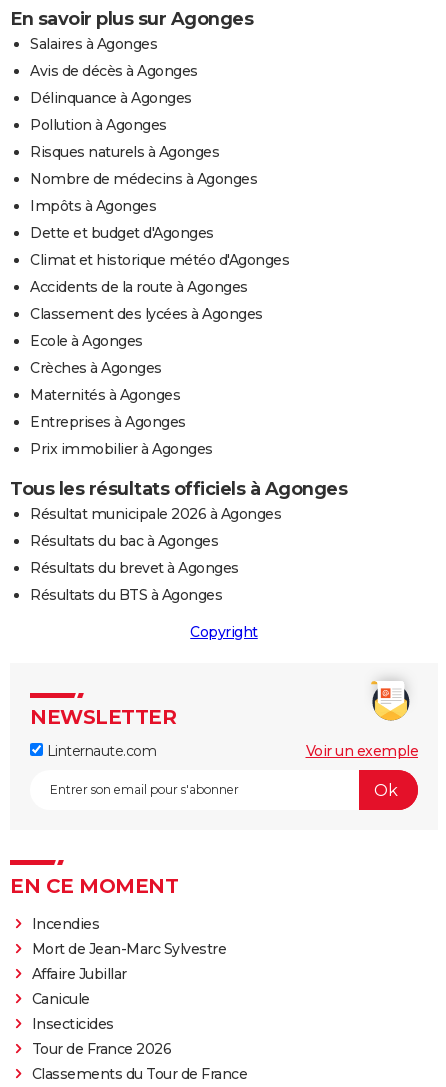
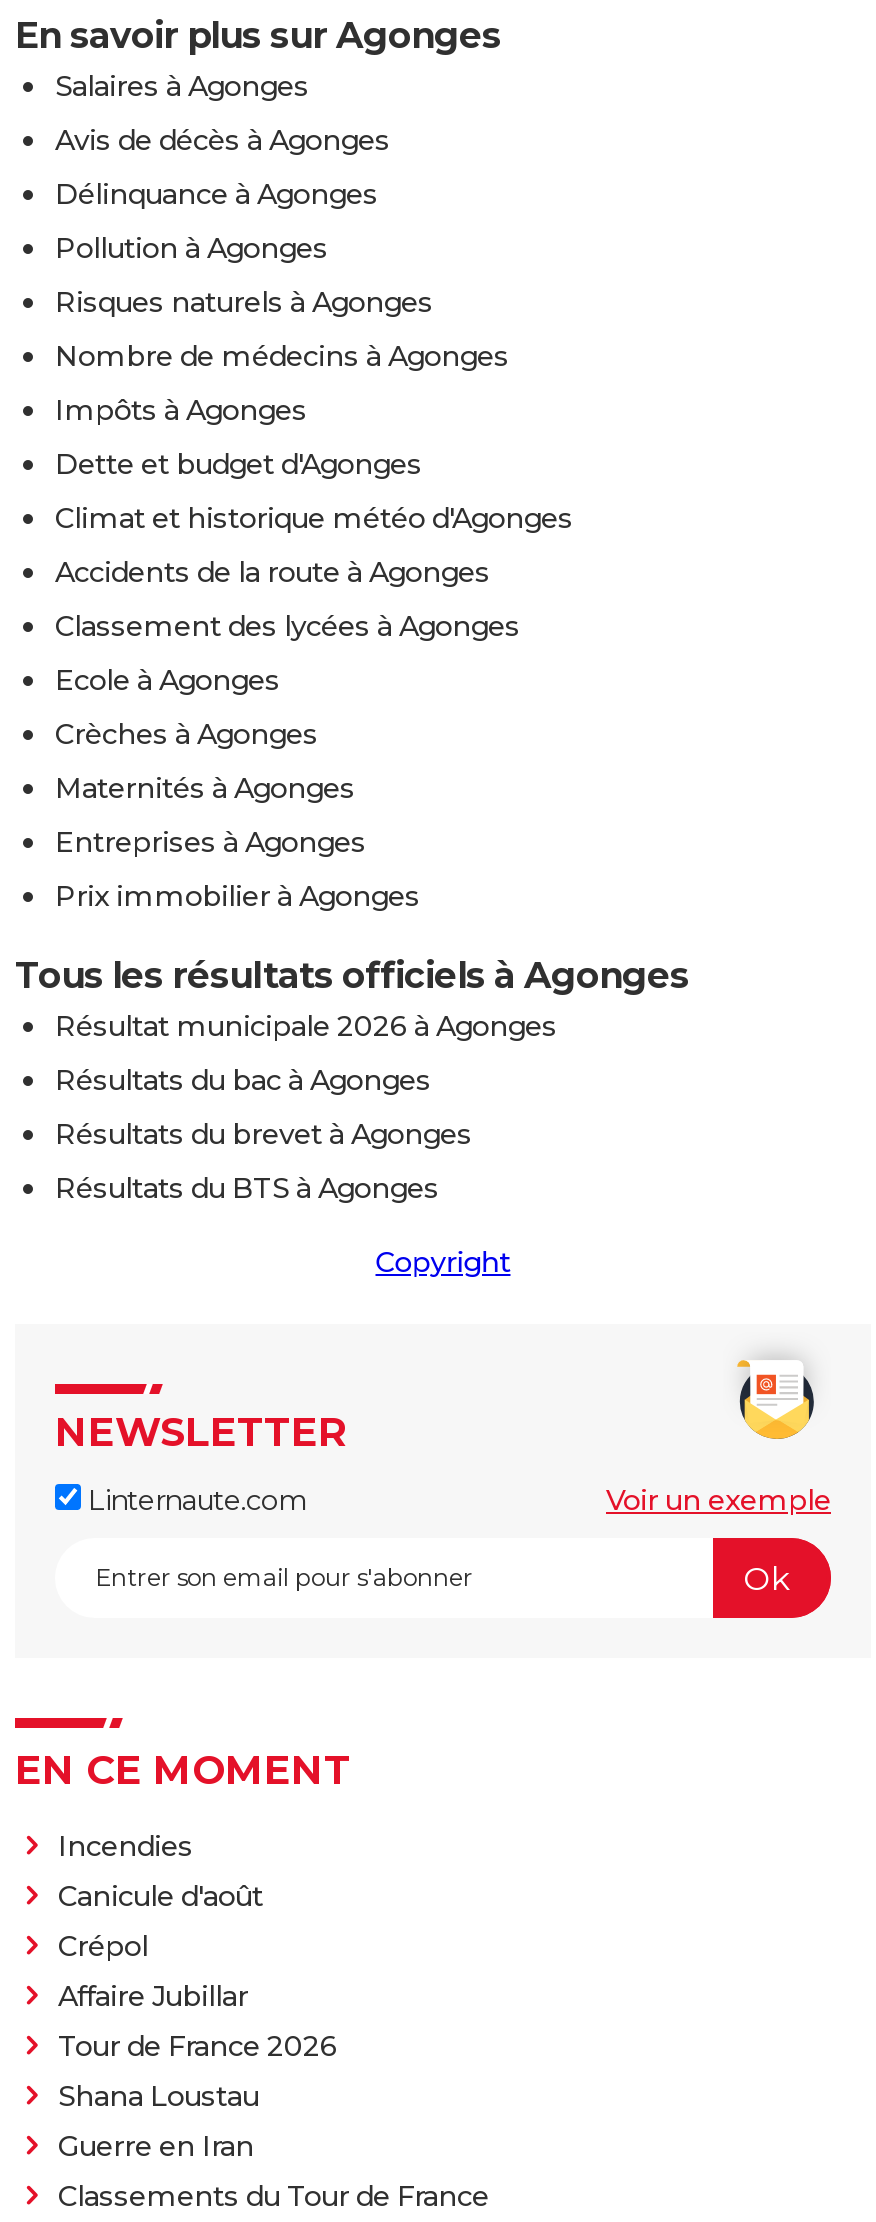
[31,940,226,958] Mort de Jean-Marc Sylvestre -> [58,1879,263,1965] Canicule d'août | Crépol
[31,990,113,1033] Canicule | Insecticides -> none
moved [31,1040,171,1058] -> [58,2029,337,2065]: Tour de France 2026
none -> [58,2079,259,2165] Shana Loustau | Guerre en Iran

